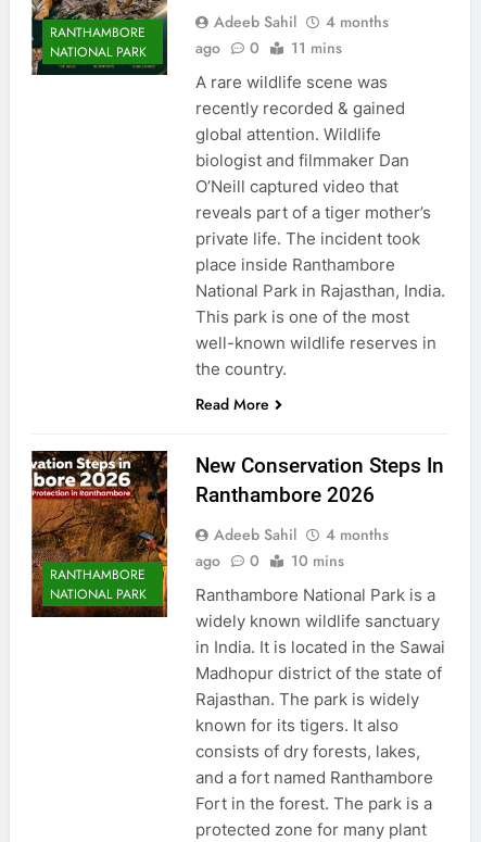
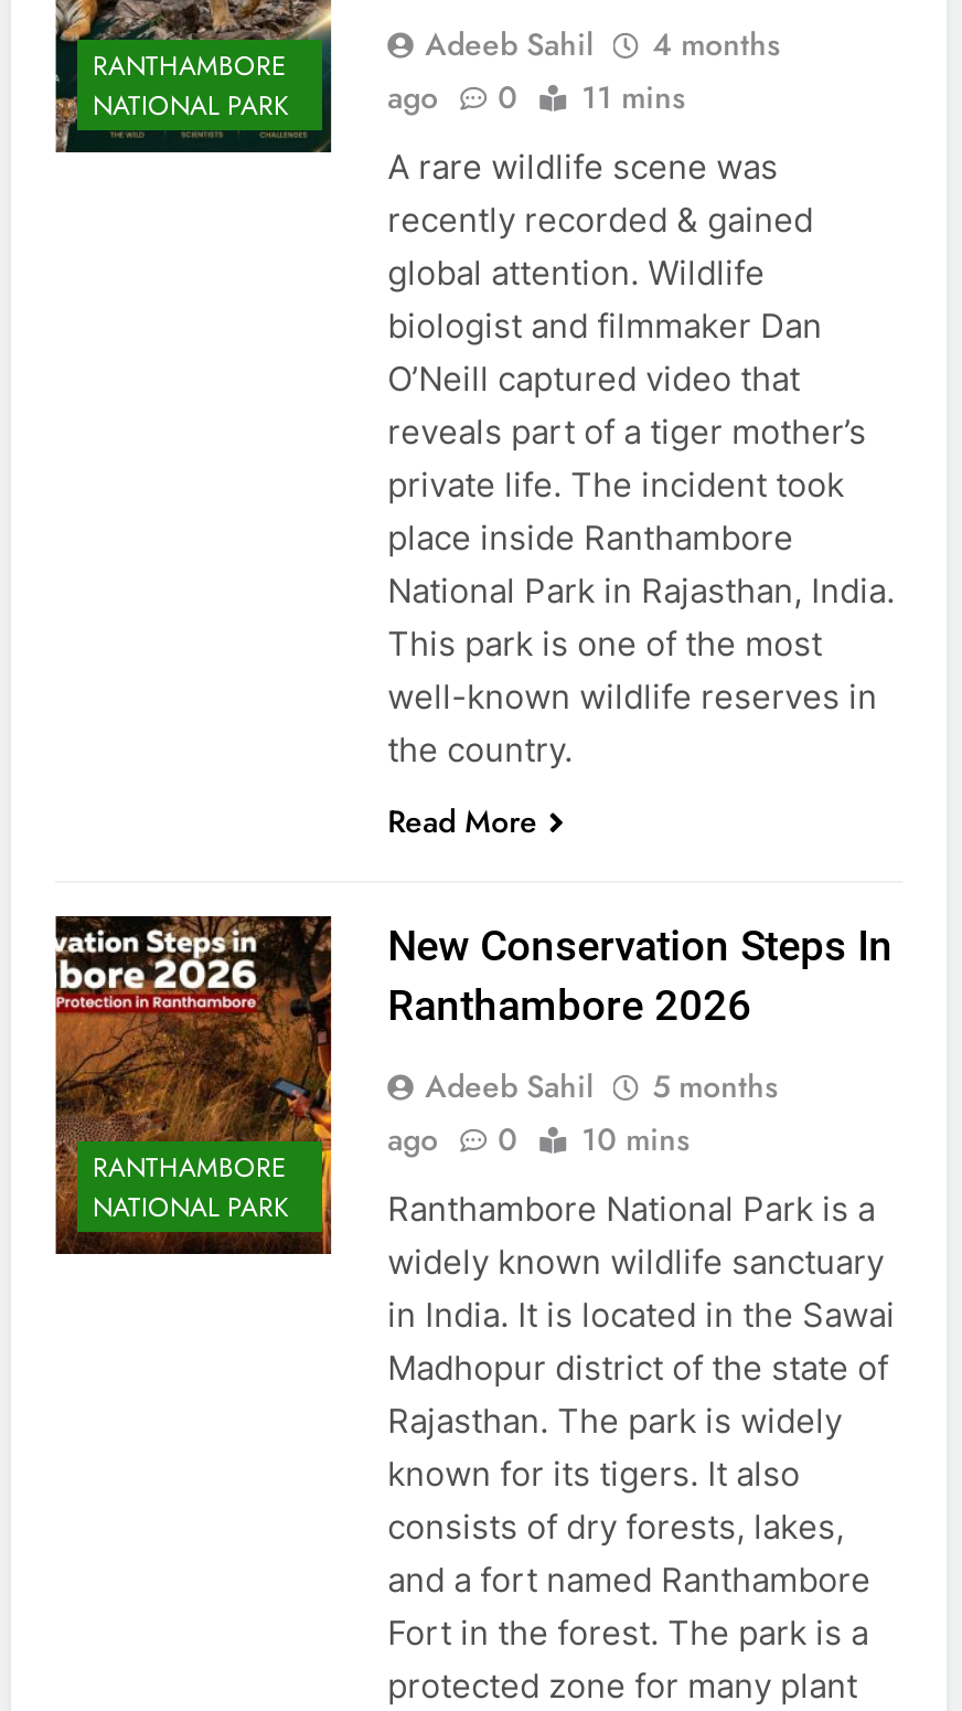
[213,523,388,545] Adeeb Sahil 4 months -> [425,1063,778,1107] Adeeb Sahil 5 months

